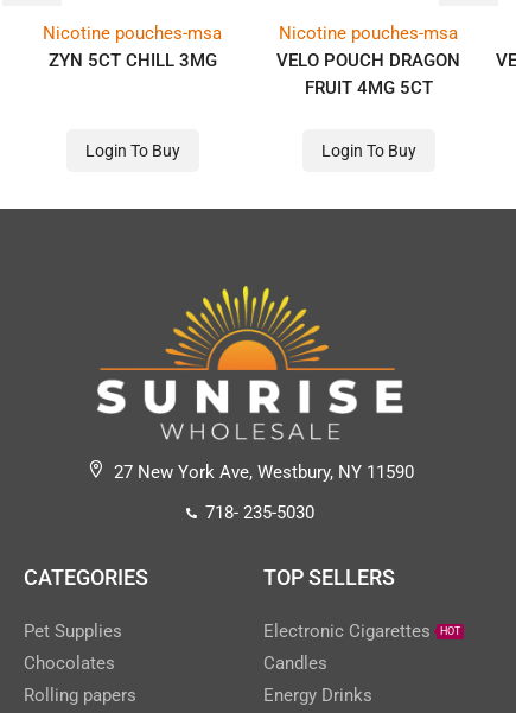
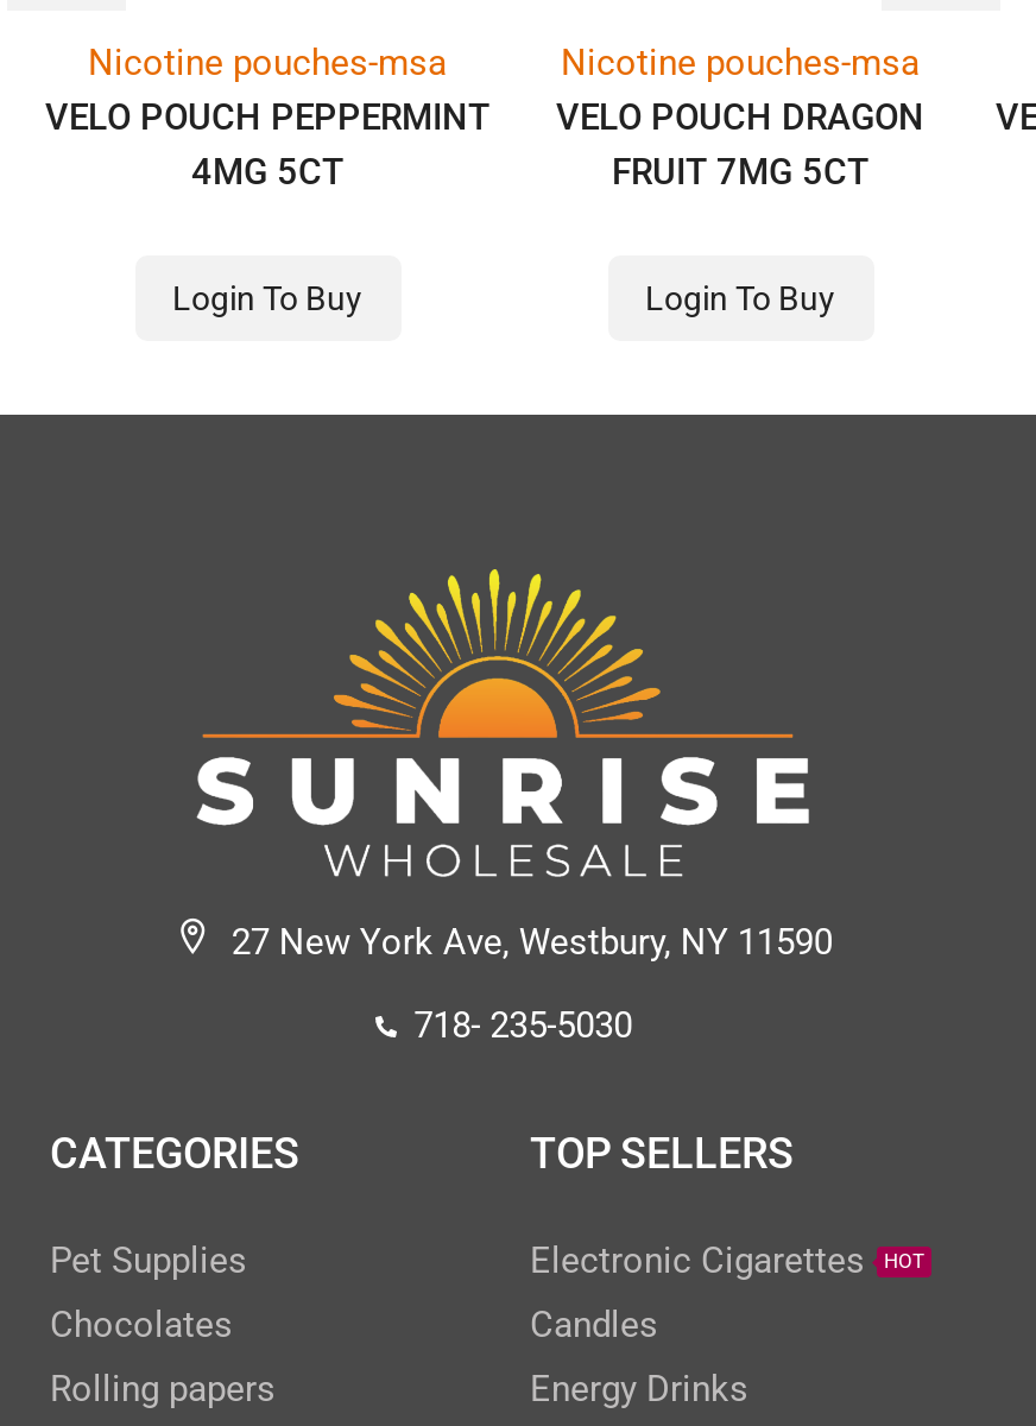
[48,50,216,71] ZYN 5CT CHILL 3MG -> [45,96,489,194] VELO POUCH PEPPERMINT | 4MG 5CT
[304,77,432,98] FRUIT 4MG 5CT -> [612,151,868,194] FRUIT 7MG 5CT

